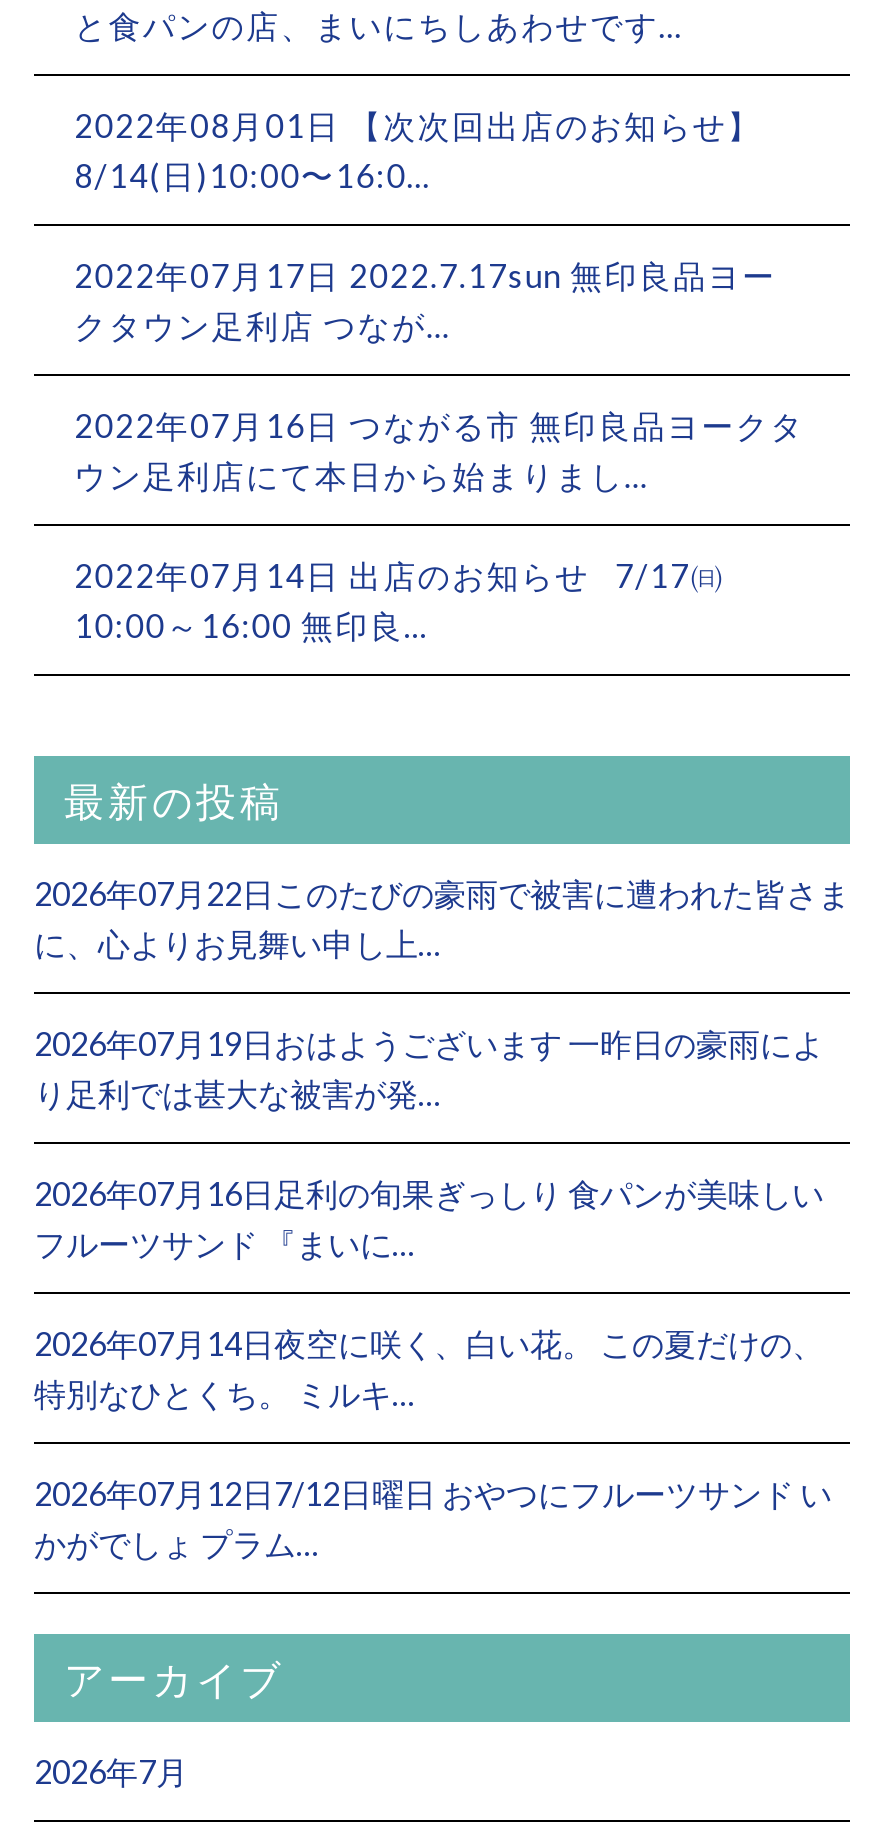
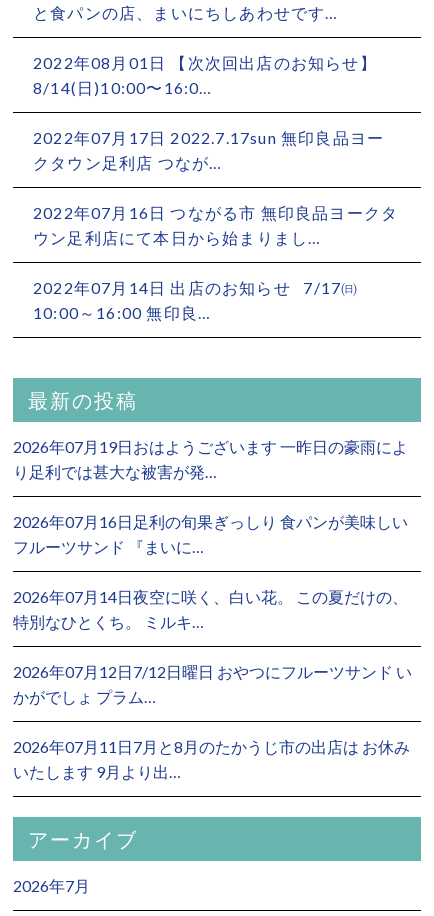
[34,874,850,962] 2026年07月22日このたびの豪雨で被害に遭われた皆さま | に、心よりお見舞い申し上… -> none
moved [34,1024,832,1562] -> [13,437,412,706]: 2026年07月19日おはようございます 一昨日の豪雨によ | り足利では甚大な被害が発… | 2026年07月16日足利の旬果ぎっしり 食パンが美味しい | フルーツサンド 『まいに… | 2026年07月14日夜空に咲く、白い花。 この夏だけの、 | 特別なひとくち。 ミルキ… | 2026年07月12日7/12日曜日 おやつにフルーツサンド い | かがでしょ プラム…
none -> [13,737,410,781] 2026年07月11日7月と8月のたかうじ市の出店は お休み | いたします 9月より出…

